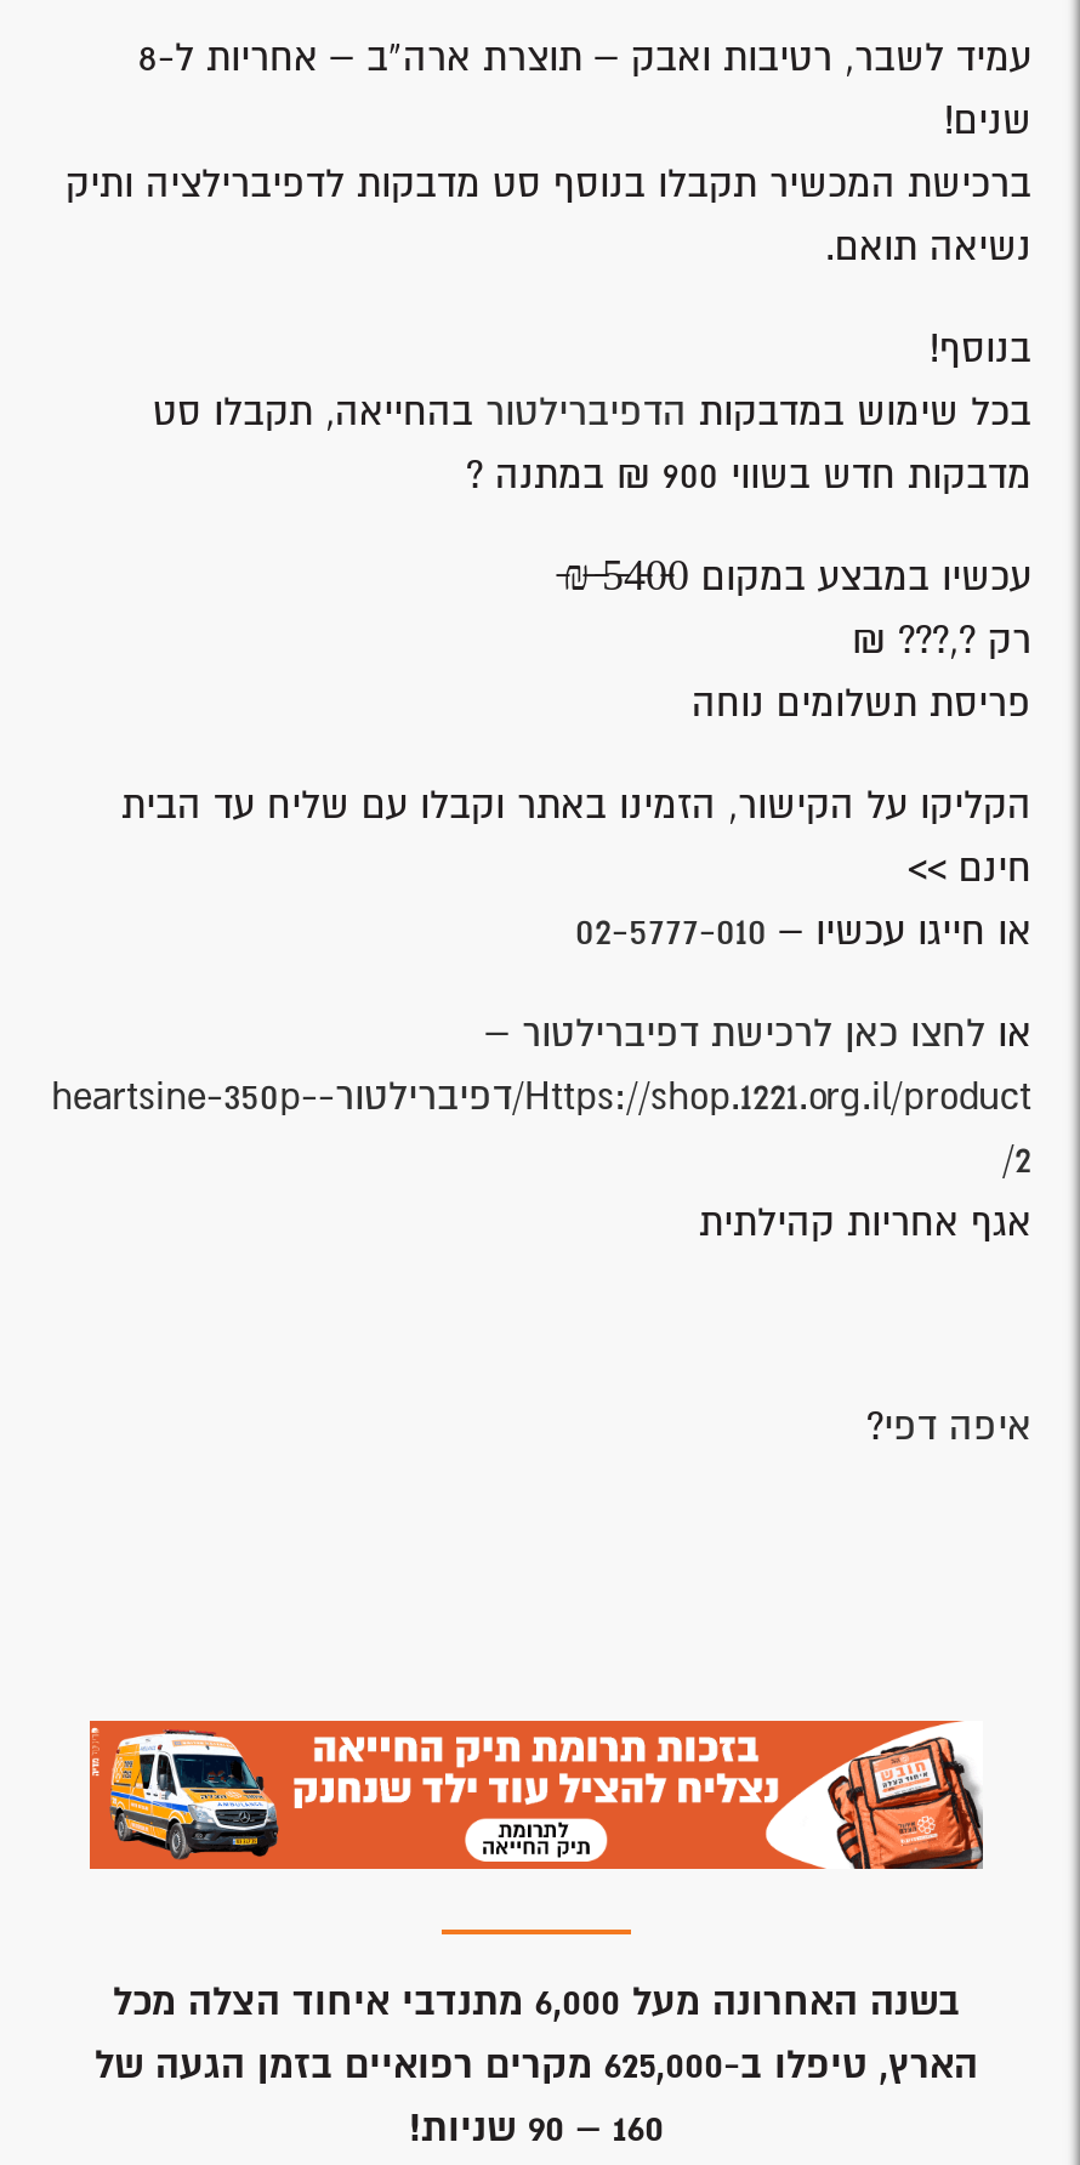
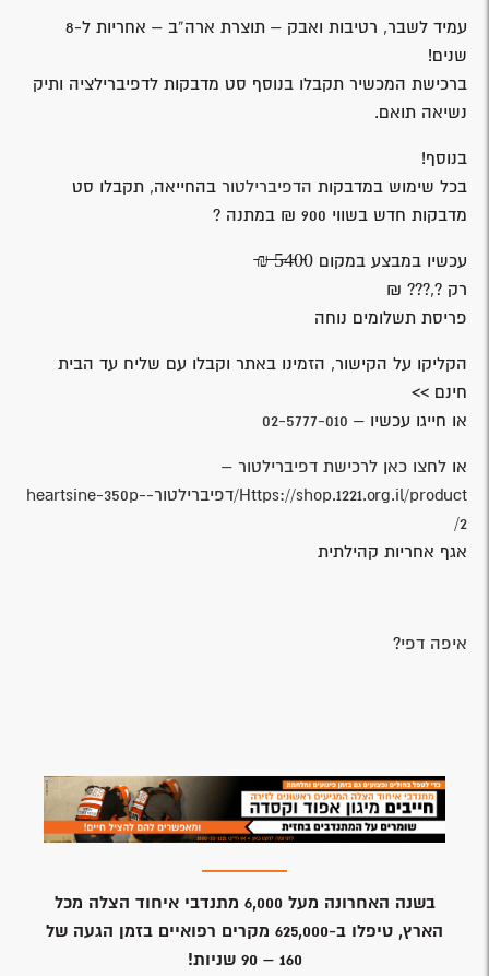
[87,1718,985,1871] [image] -> [44,775,446,844] [image]

